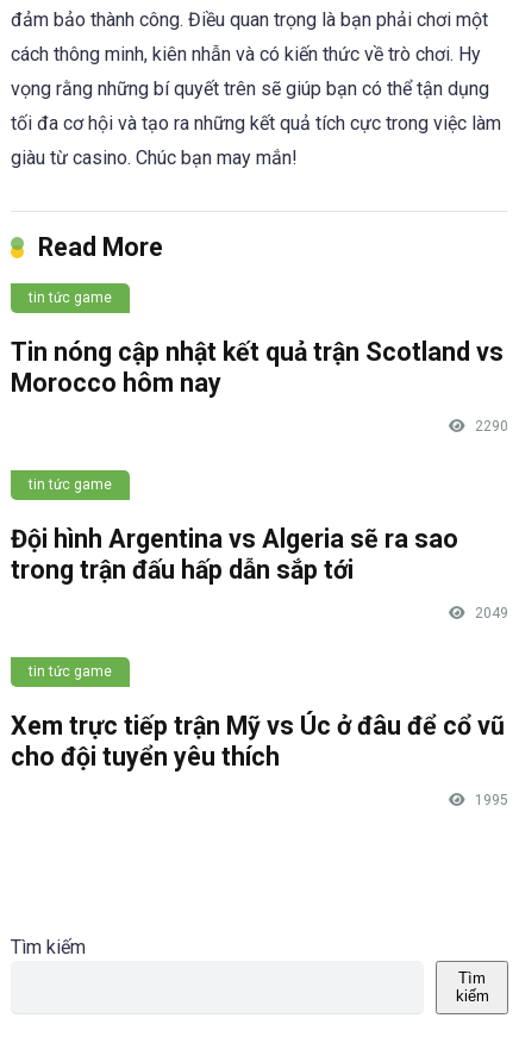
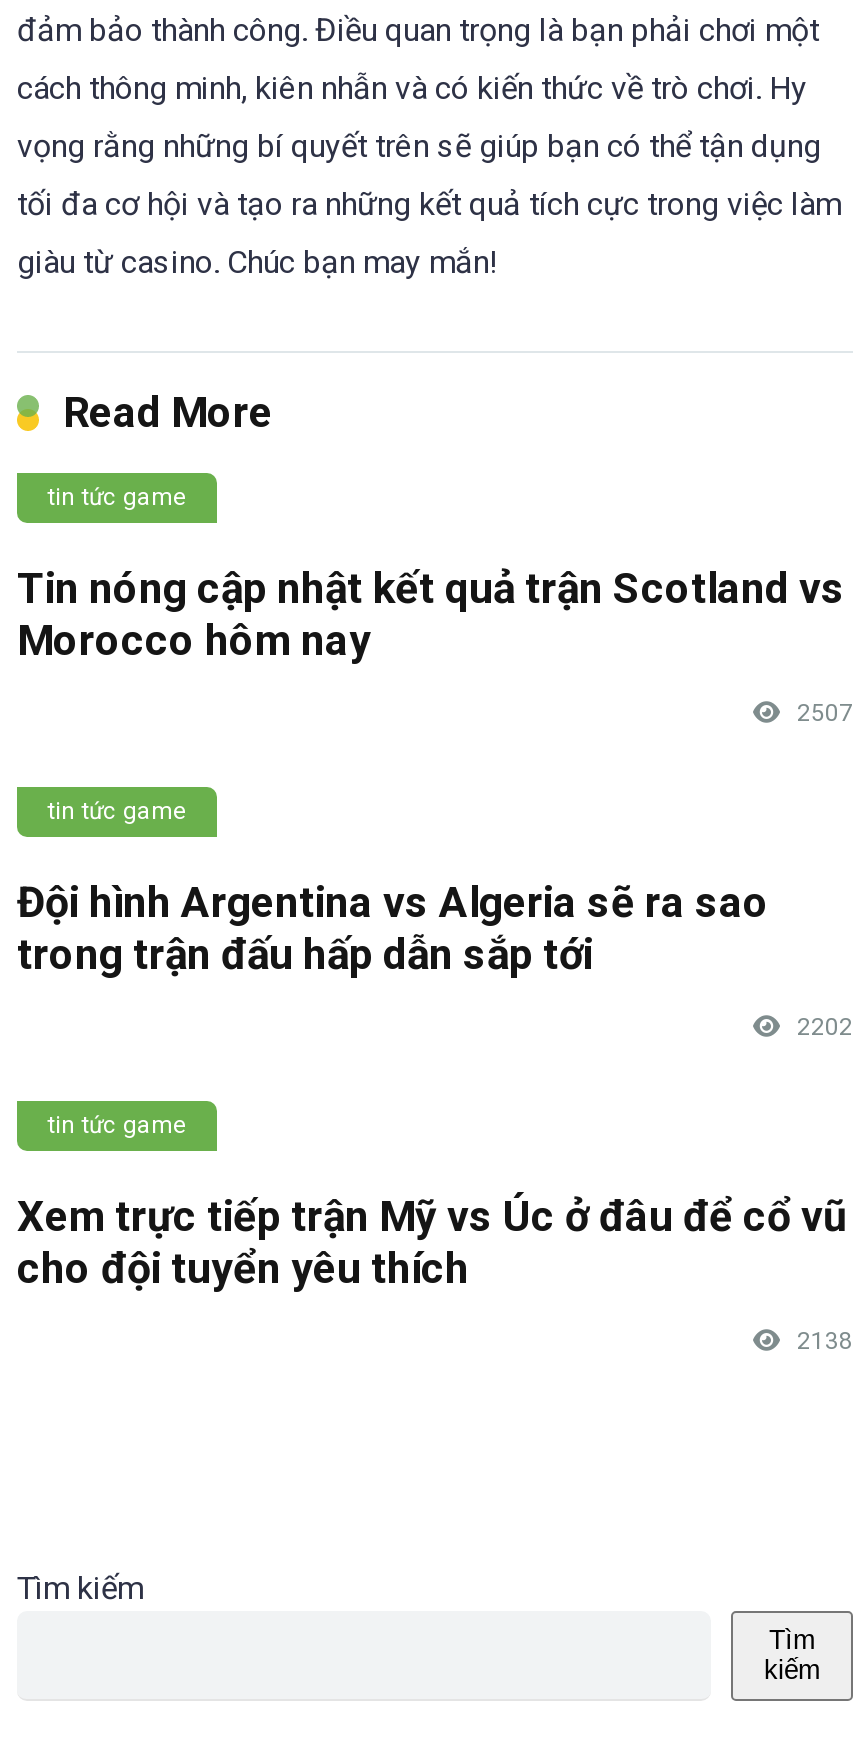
[471,417,508,434] 2290 -> [791,698,853,726] 2507
[471,604,508,621] 2049 -> [791,1012,853,1040] 2202
[471,791,508,808] 1995 -> [791,1326,853,1354] 2138

